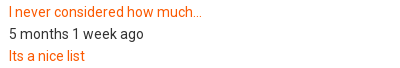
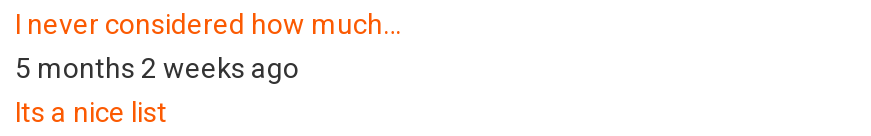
[9,26,144,42] 5 months 1 week ago -> [15,52,299,84] 5 months 2 weeks ago

